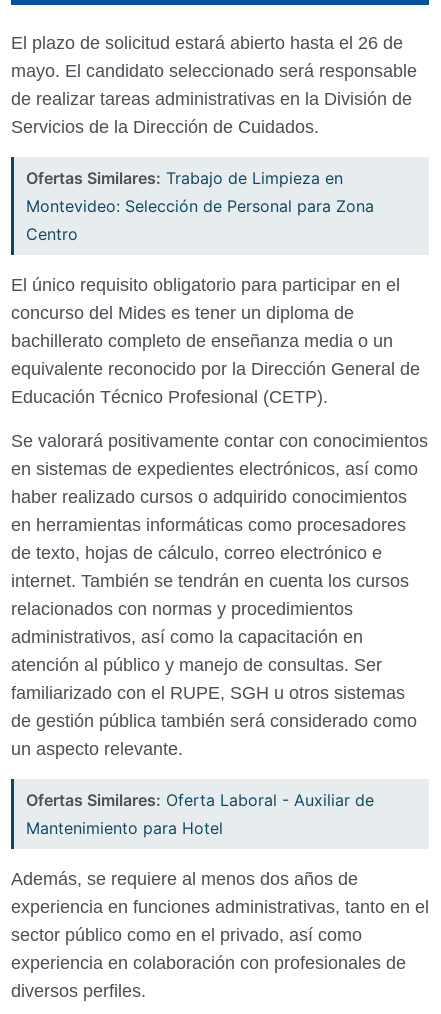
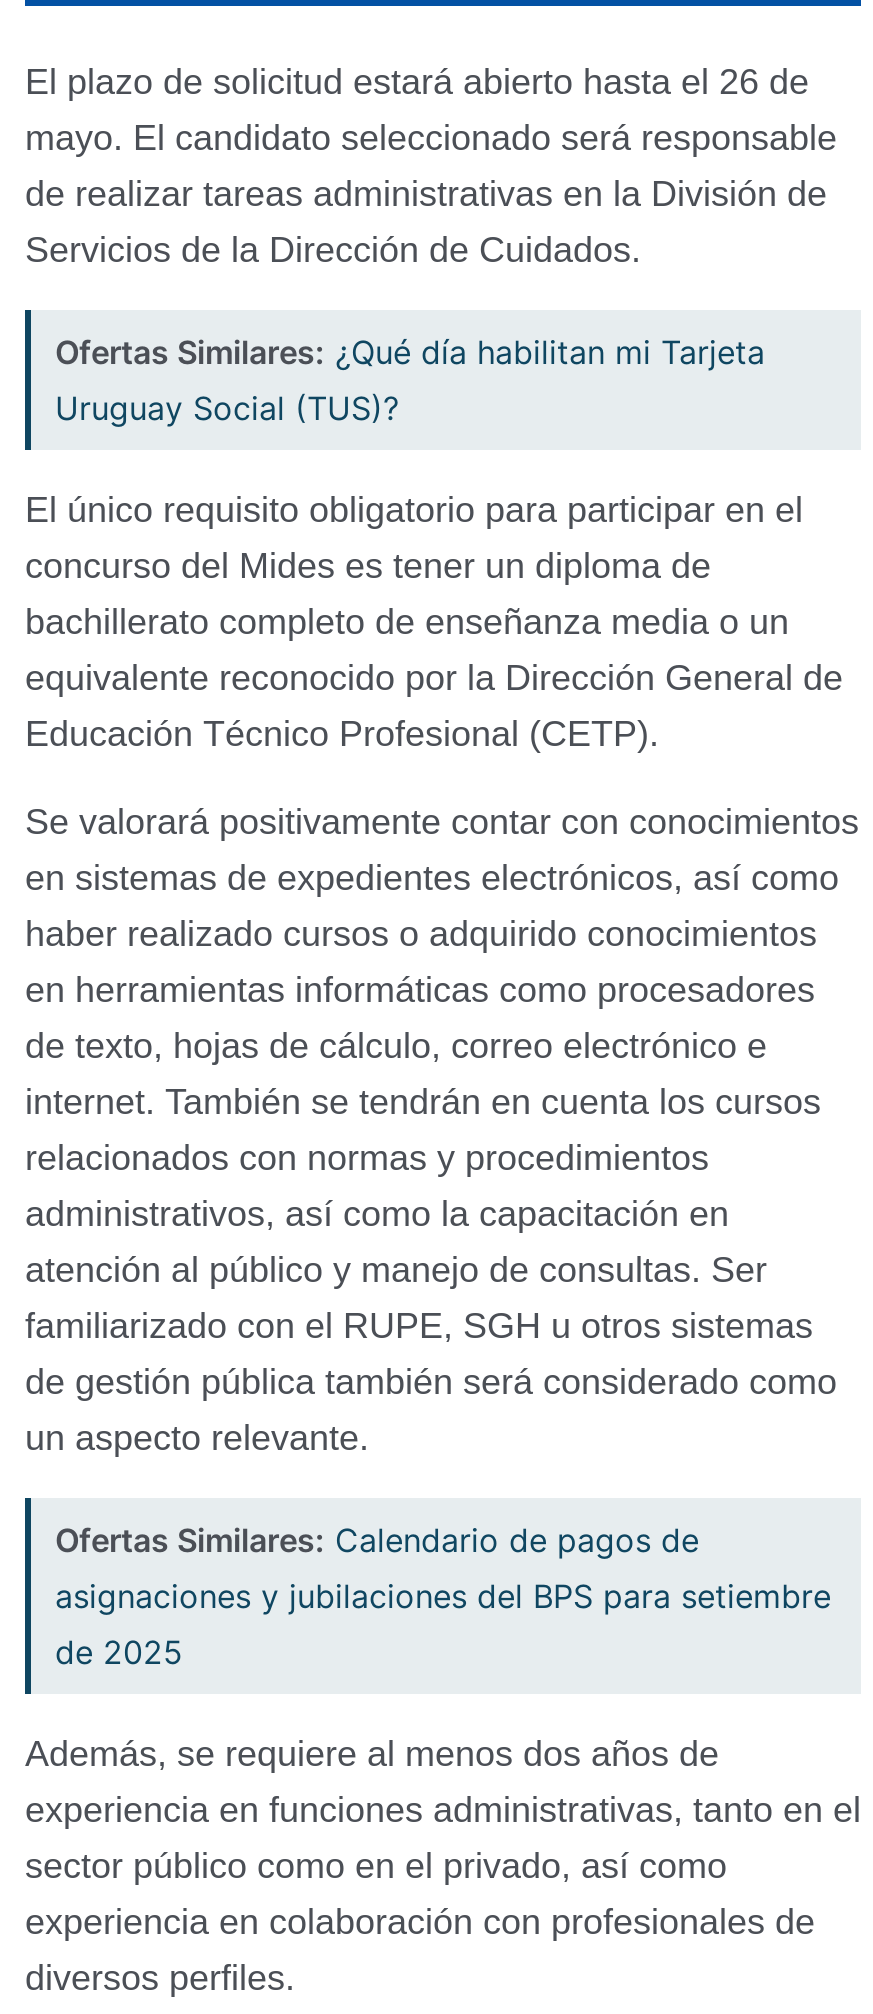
[26,168,374,244] Ofertas Similares: Trabajo de Limpieza en | Montevideo: Selección de Personal para Zona | Centro -> [55,332,765,428] Ofertas Similares: ¿Qué día habilitan mi Tarjeta | Uruguay Social (TUS)?
moved [11,275,428,759] -> [25,490,859,1458]: El único requisito obligatorio para participar en el | concurso del Mides es tener un diploma de | bachillerato completo de enseñanza media o un | ... | de gestión pública también será considerado como | un aspecto relevante.
[26,790,374,838] Ofertas Similares: Oferta Laboral - Auxiliar de | Mantenimiento para Hotel -> [55,1520,831,1672] Ofertas Similares: Calendario de pagos de | asignaciones y jubilaciones del BPS para setiembre | de 2025

